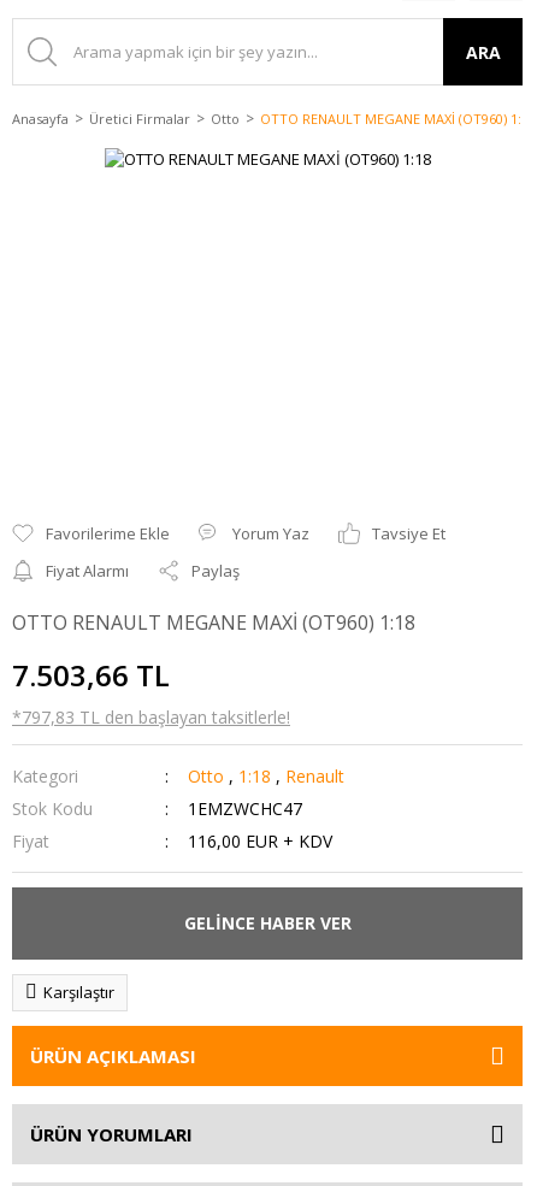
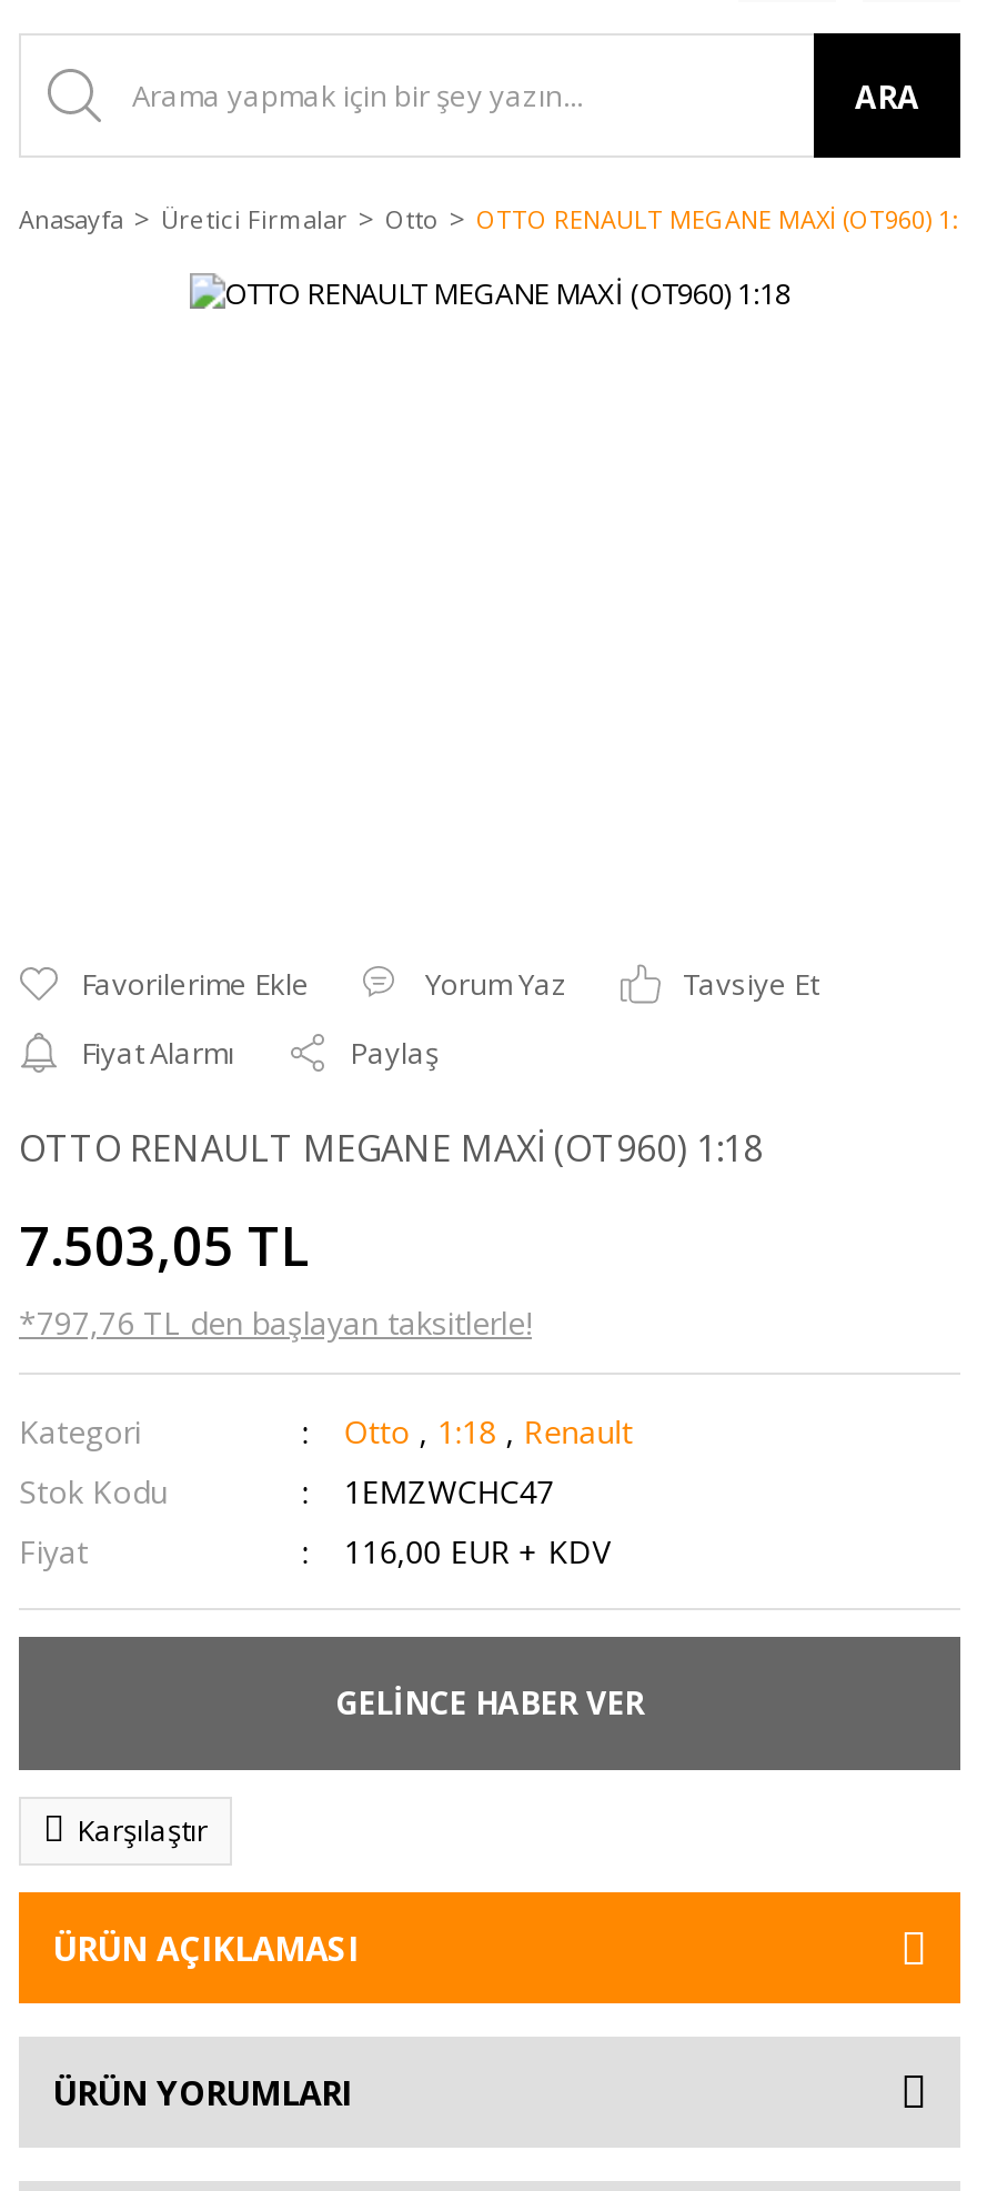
[12,655,170,694] 7.503,66 TL -> [19,1208,310,1281] 7.503,05 TL
[12,705,290,728] *797,83 TL den başlayan taksitlerle! -> [19,1301,532,1343] *797,76 TL den başlayan taksitlerle!

